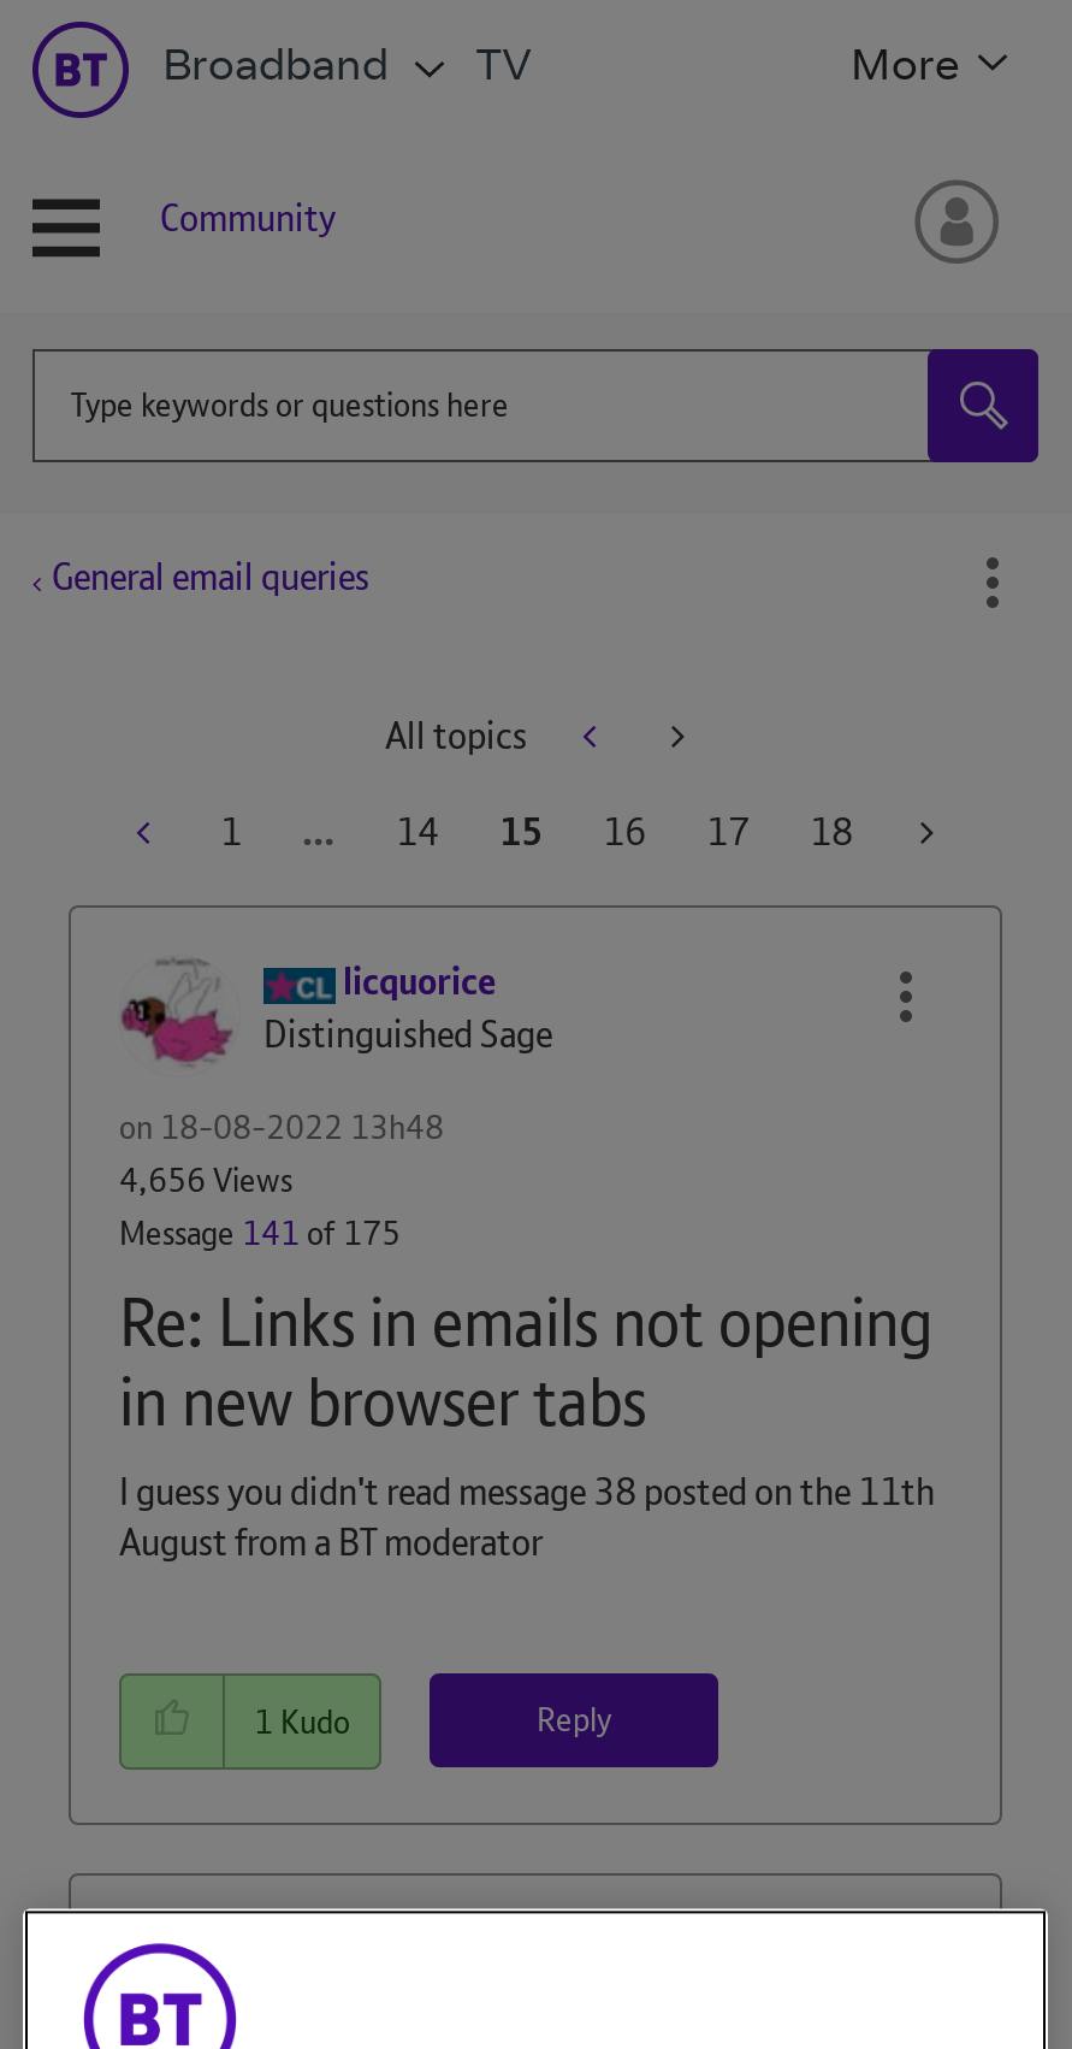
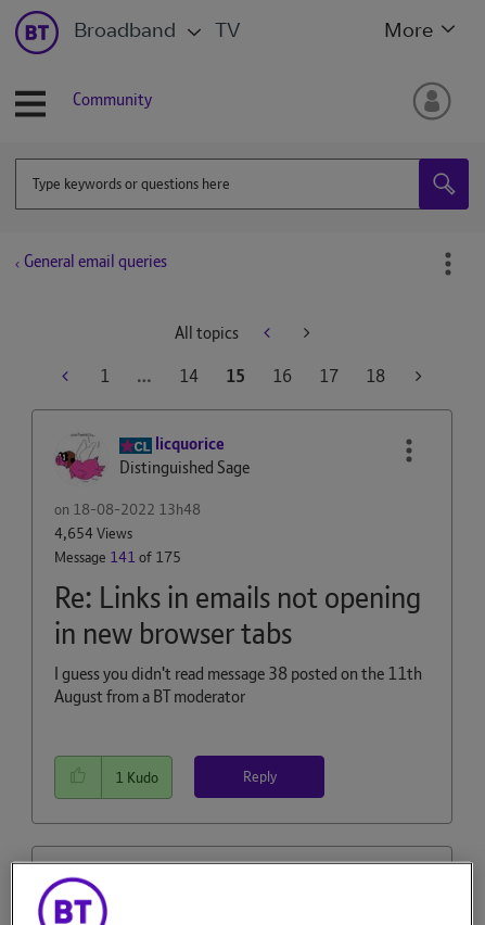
[119,1158,292,1201] 4,656 Views -> [54,523,132,543] 4,654 Views

